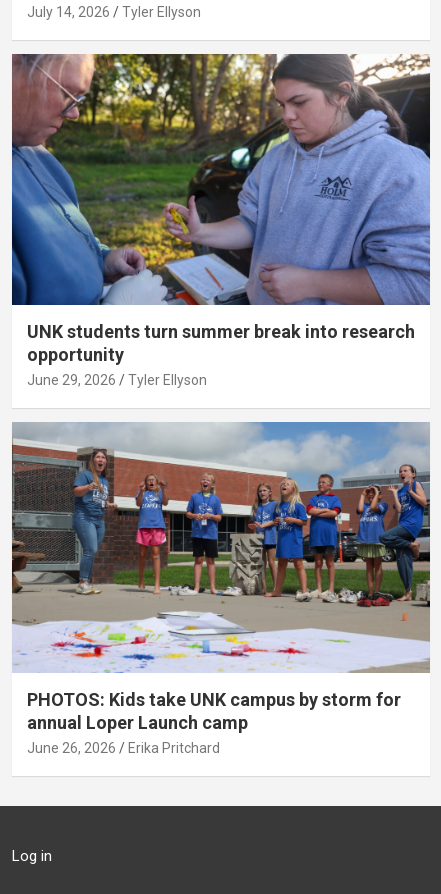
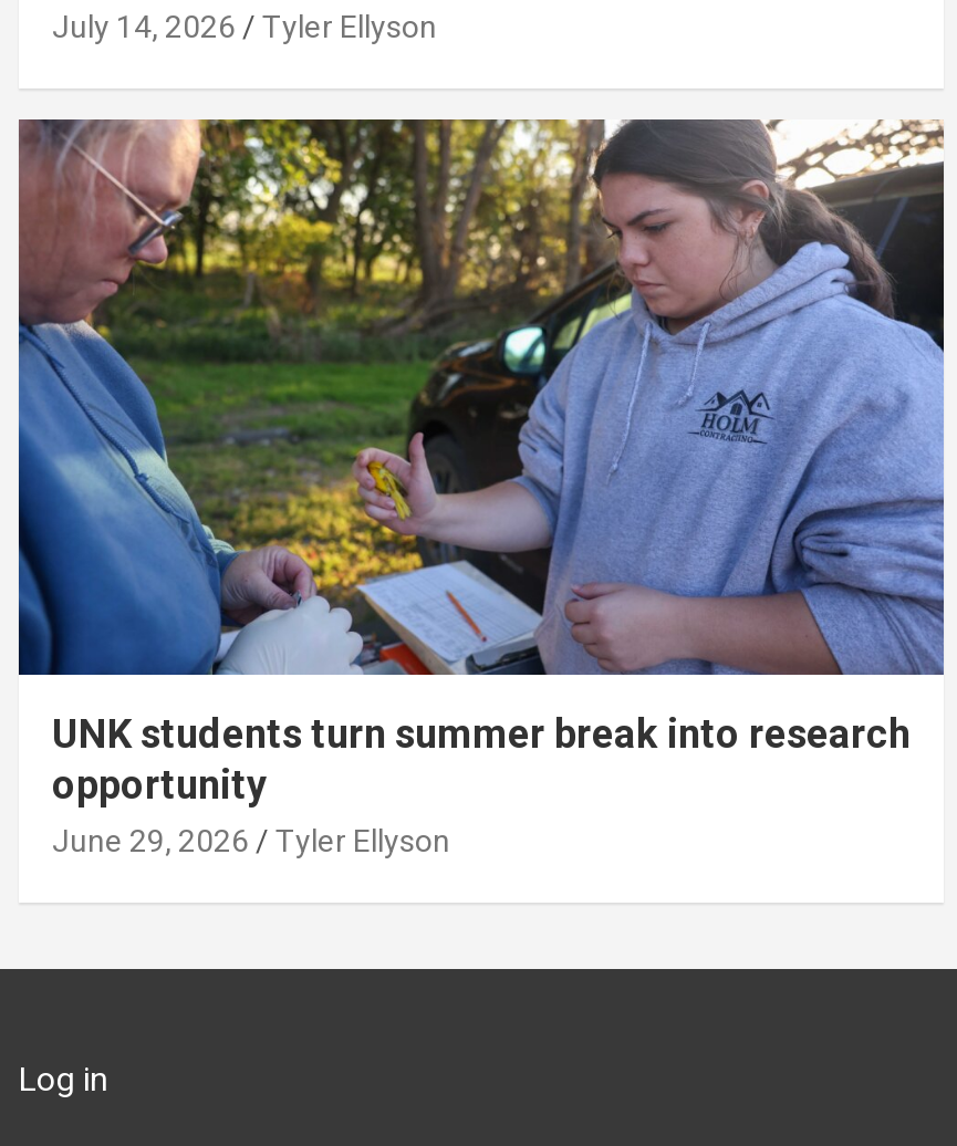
[11,421,431,756] [image] | PHOTOS: Kids take UNK campus by storm for | annual Loper Launch camp | June 26, 2026 | Erika Pritchard -> none

